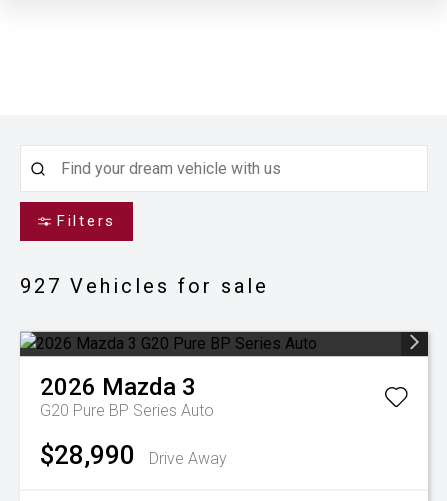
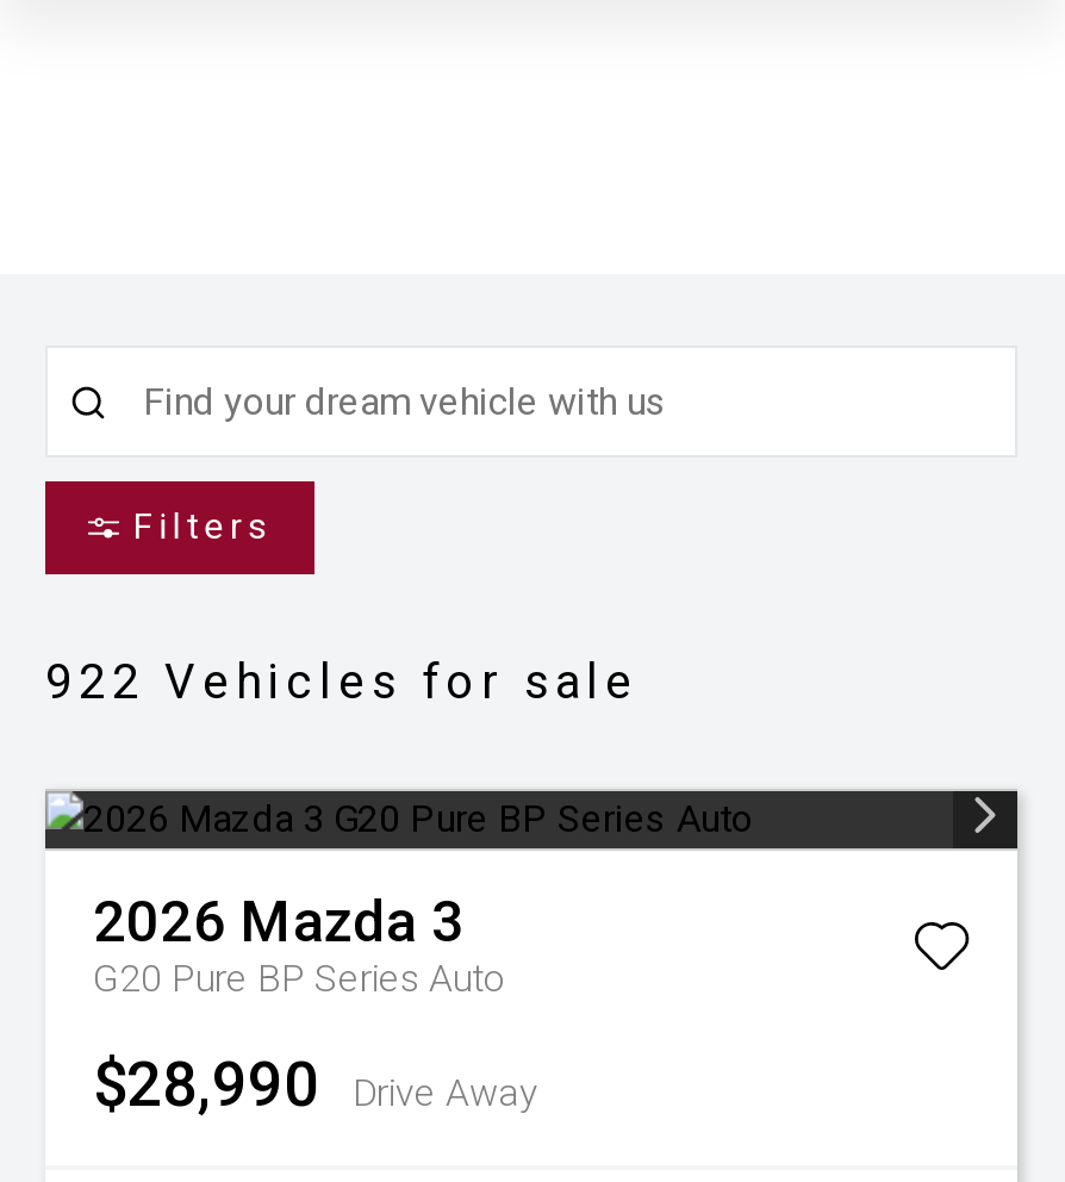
[20,274,269,298] 927 Vehicles for sale -> [45,653,639,710] 922 Vehicles for sale

